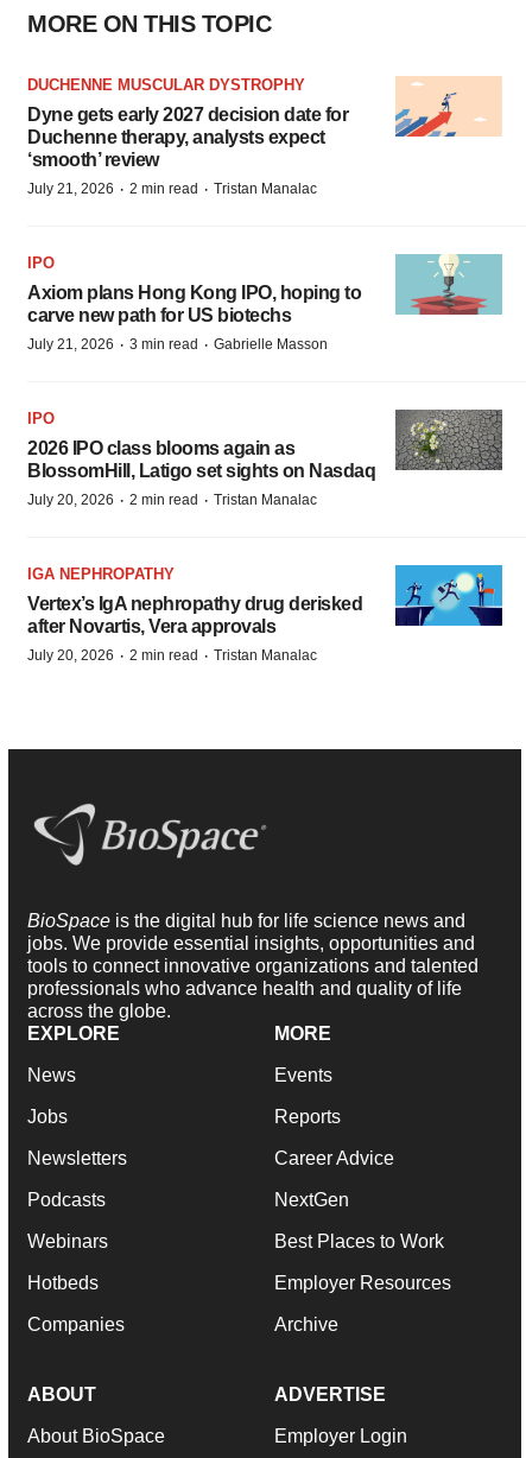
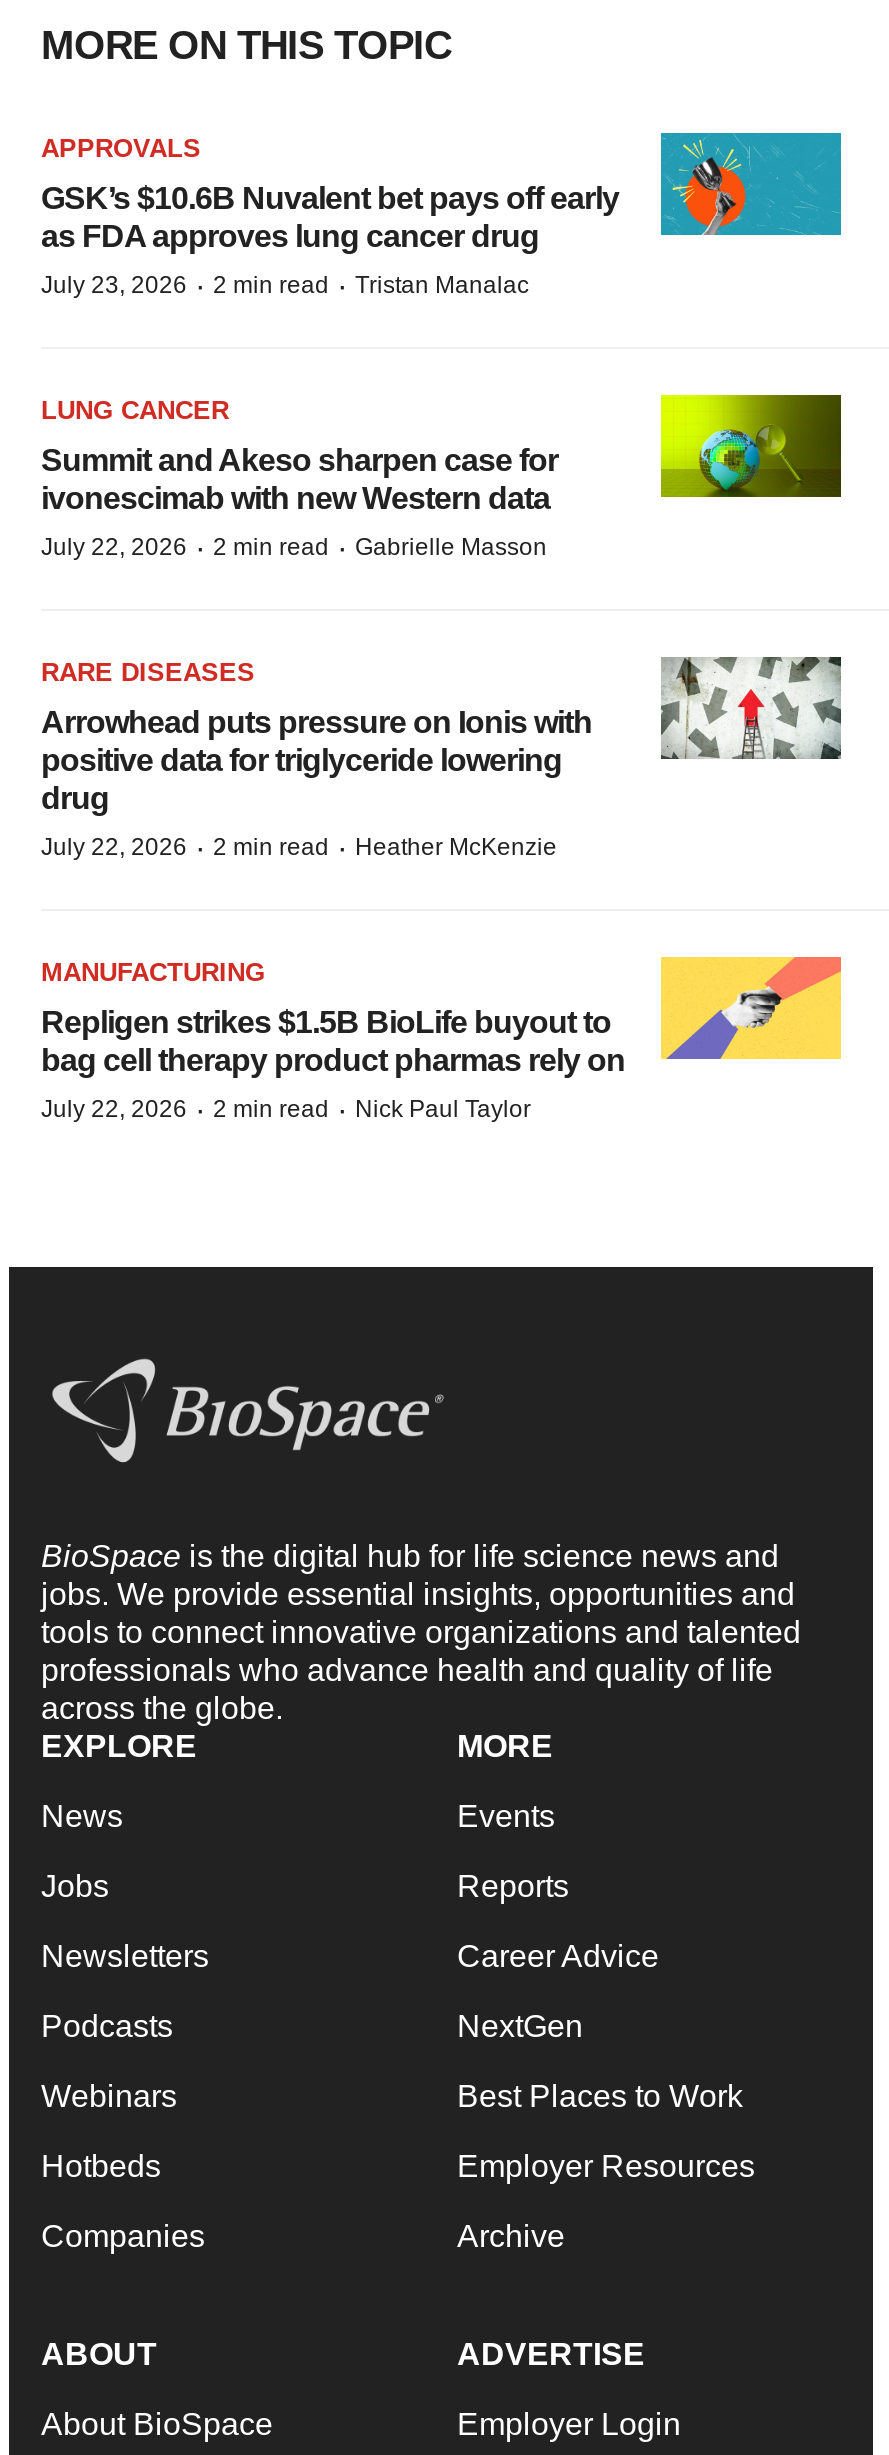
[27,76,305,94] DUCHENNE MUSCULAR DYSTROPHY -> [41,134,201,164] APPROVALS
[27,76,502,170] [image] | Dyne gets early 2027 decision date for | Duchenne therapy, analysts expect | ‘smooth’ review -> [41,131,843,254] [image] | GSK’s $10.6B Nuvalent bet pays off early | as FDA approves lung cancer drug
[27,180,317,200] July 21, 2026 · 2 min read · Tristan Manalac -> [41,270,529,304] July 23, 2026 · 2 min read · Tristan Manalac
[394,232,503,316] [image] -> [659,393,843,535] [image]
[27,254,55,272] IPO -> [41,396,229,426] LUNG CANCER
[27,283,361,326] Axiom plans Hong Kong IPO, hoping to | carve new path for US biotechs -> [41,444,558,516] Summit and Akeso sharpen case for | ivonescimab with new Western data
[27,335,328,355] July 21, 2026 · 3 min read · Gabrielle Masson -> [41,532,547,566] July 22, 2026 · 2 min read · Gabrielle Masson
[27,387,503,481] [image] | 2026 IPO class blooms again as | BlossomHill, Latigo set sights on Nasdaq -> [41,655,843,816] [image] | Arrowhead puts pressure on Ionis with | positive data for triglyceride lowering | drug
[27,410,55,428] IPO -> [41,658,255,688] RARE DISEASES
[27,491,317,511] July 20, 2026 · 2 min read · Tristan Manalac -> [41,832,557,866] July 22, 2026 · 2 min read · Heather McKenzie
[27,566,175,583] IGA NEPHROPATHY -> [41,958,265,988] MANUFACTURING
[27,564,503,637] [image] | Vertex’s IgA nephropathy drug derisked | after Novartis, Vera approvals -> [41,955,843,1078] [image] | Repligen strikes $1.5B BioLife buyout to | bag cell therapy product pharmas rely on
[27,646,317,666] July 20, 2026 · 2 min read · Tristan Manalac -> [41,1094,531,1128] July 22, 2026 · 2 min read · Nick Paul Taylor

